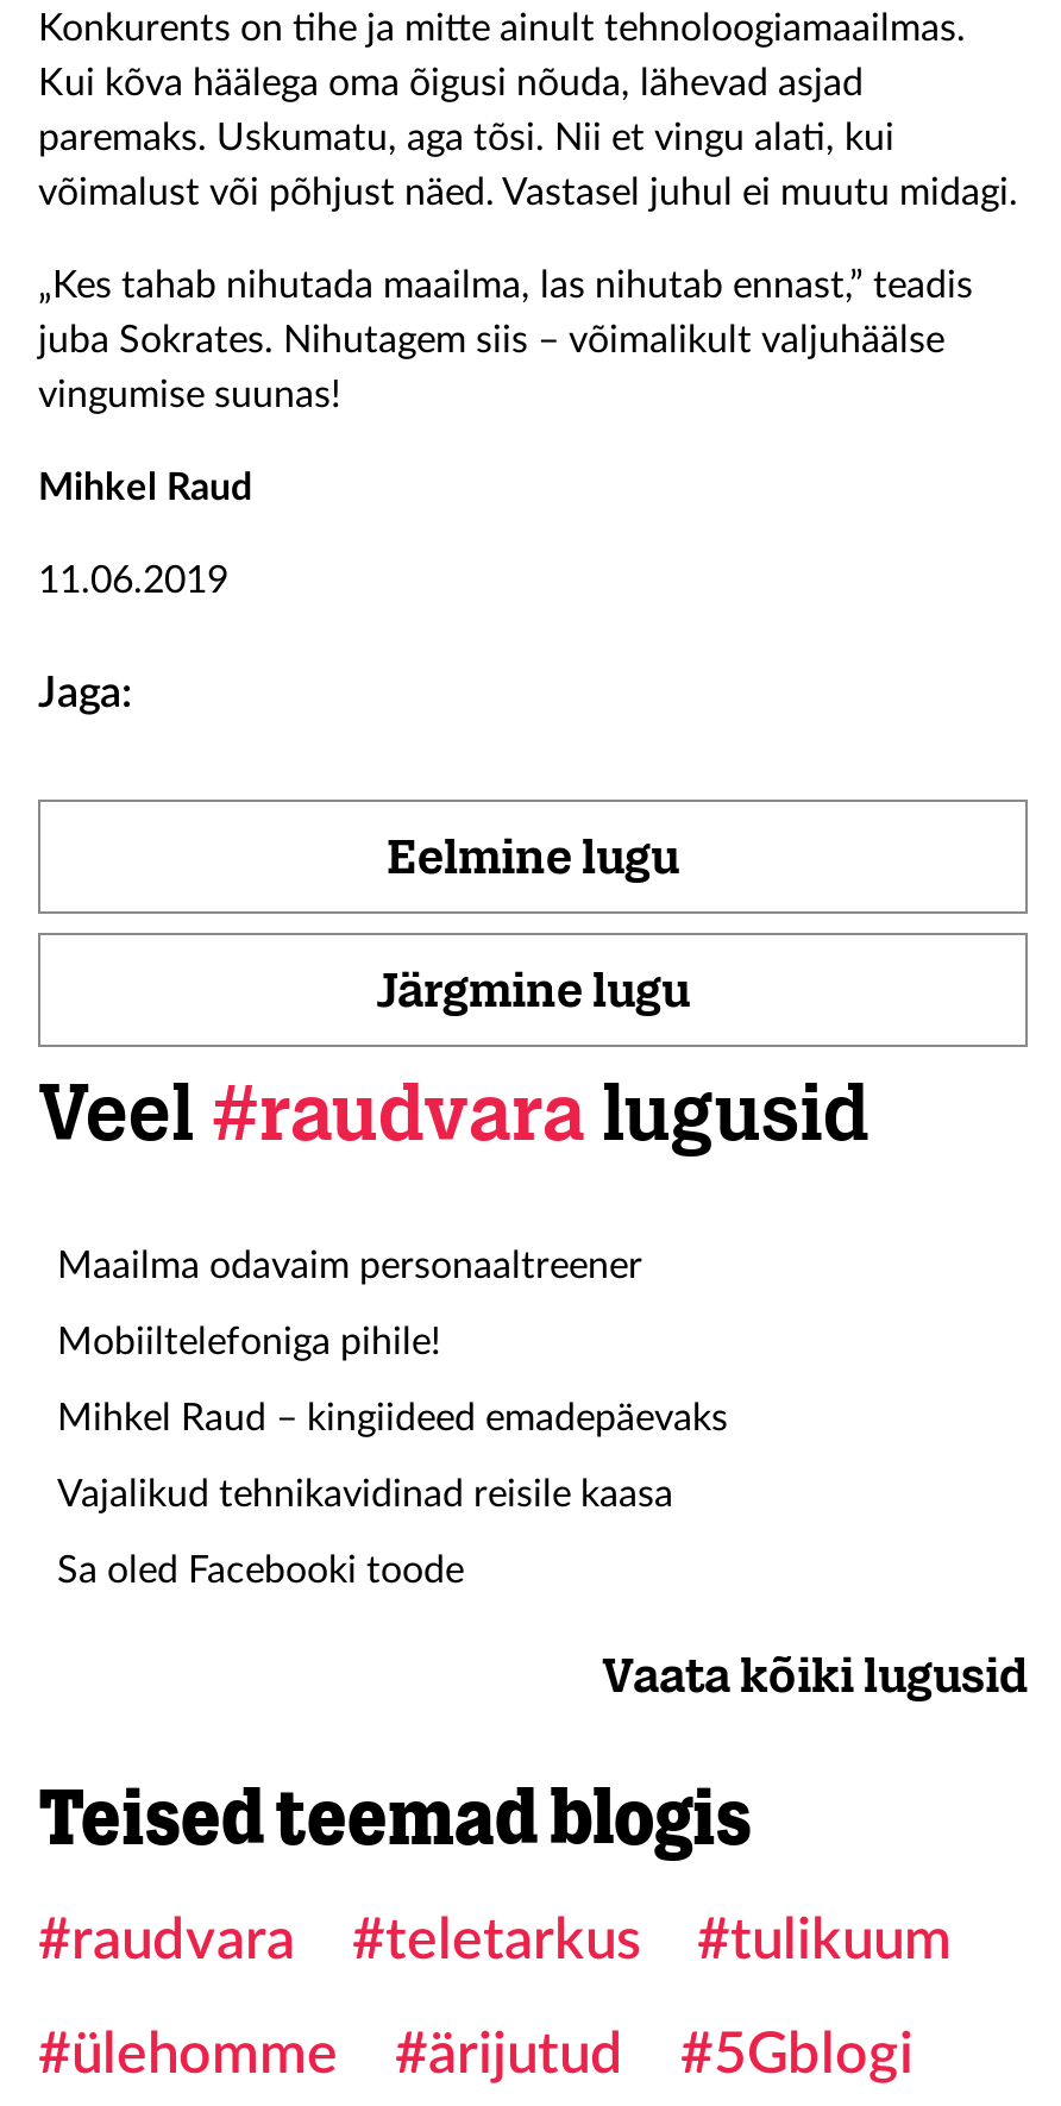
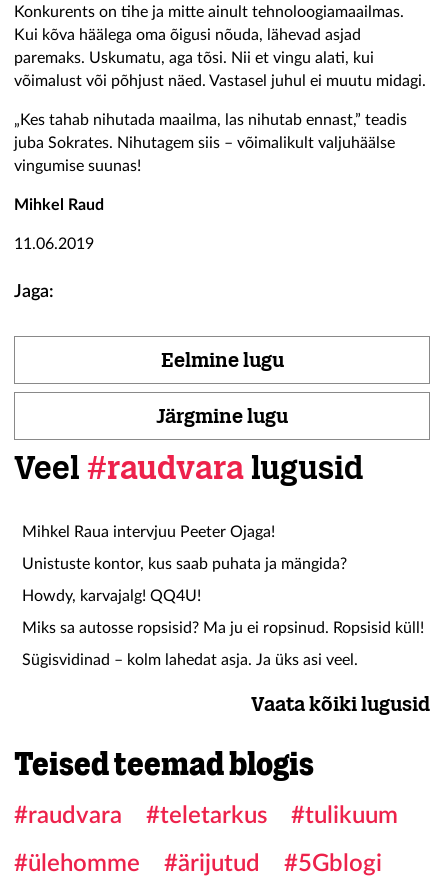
[57,1247,642,1285] Maailma odavaim personaaltreener -> [22,524,275,540] Mihkel Raua intervjuu Peeter Ojaga!
[57,1323,440,1361] Mobiiltelefoniga pihile! -> [22,556,347,572] Unistuste kontor, kus saab puhata ja mängida?
[57,1399,728,1437] Mihkel Raud – kingiideed emadepäevaks -> [22,588,201,604] Howdy, karvajalg! QQ4U!
[57,1475,673,1513] Vajalikud tehnikavidinad reisile kaasa -> [22,620,424,636] Miks sa autosse ropsisid? Ma ju ei ropsinud. Ropsisid küll!
[57,1552,464,1590] Sa oled Facebooki toode -> [22,652,358,668] Sügisvidinad – kolm lahedat asja. Ja üks asi veel.

